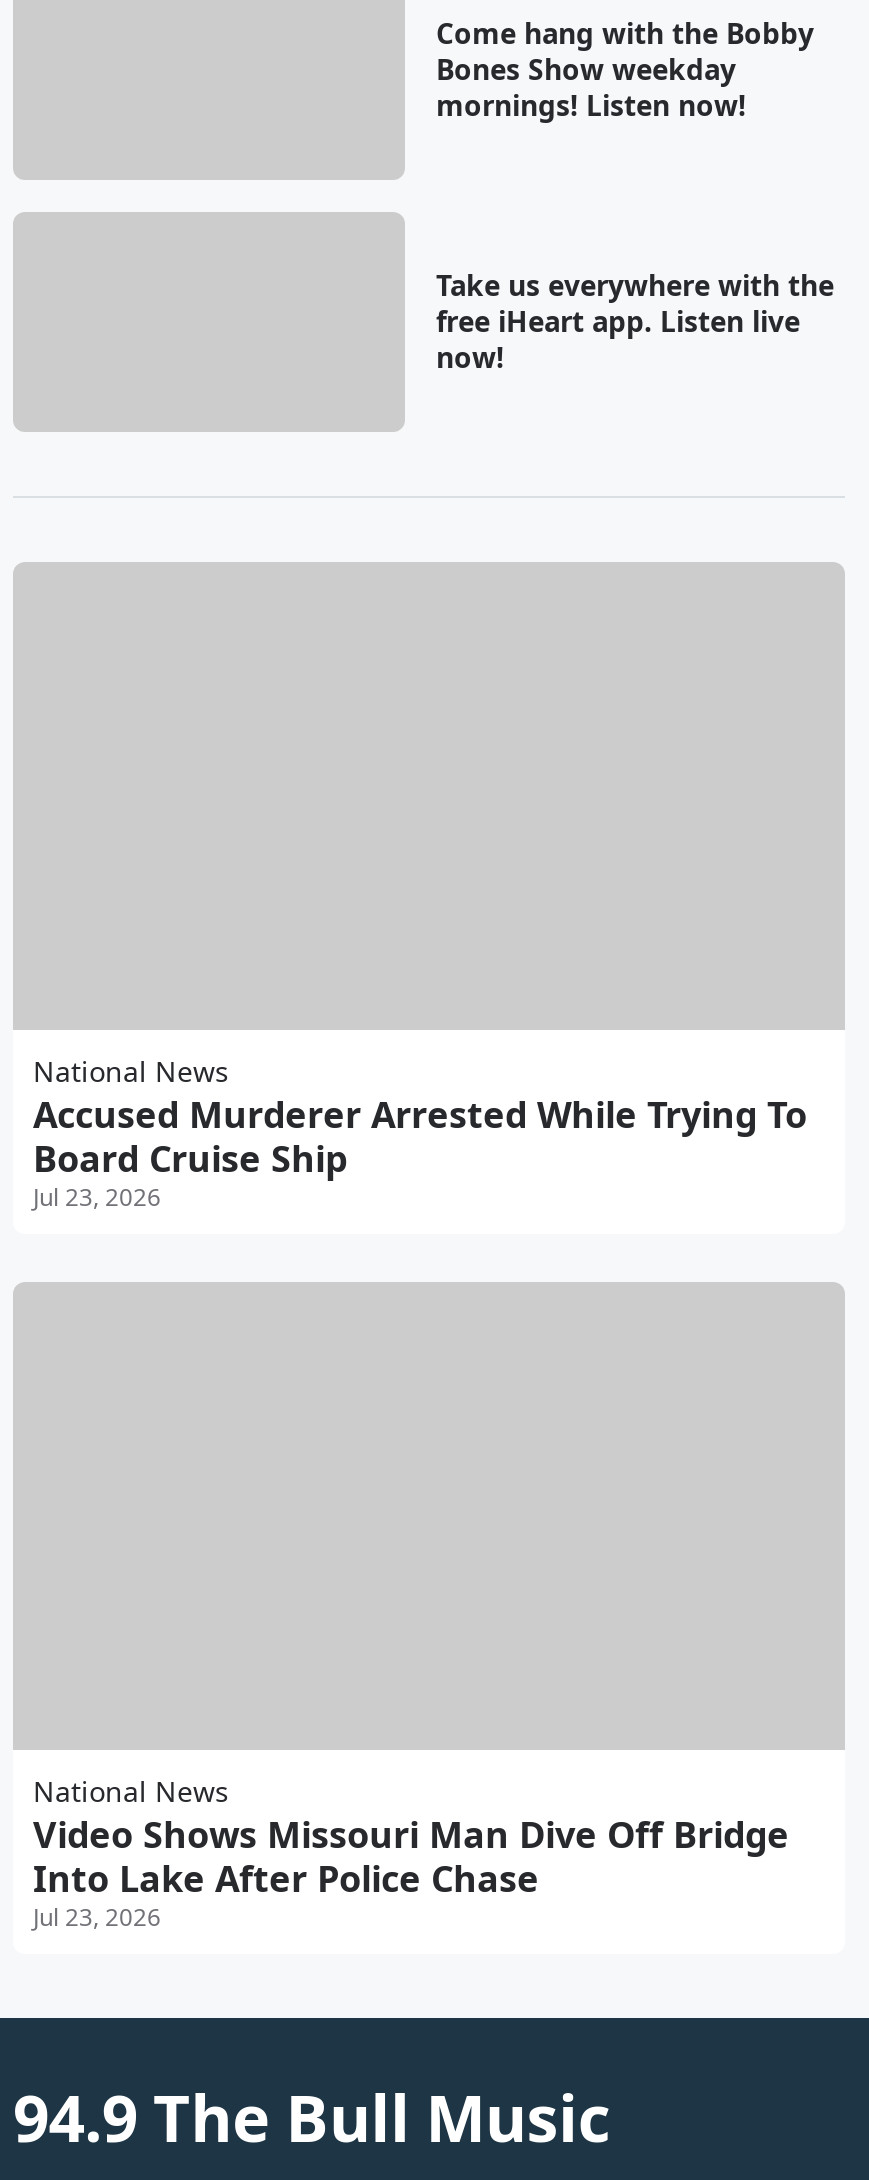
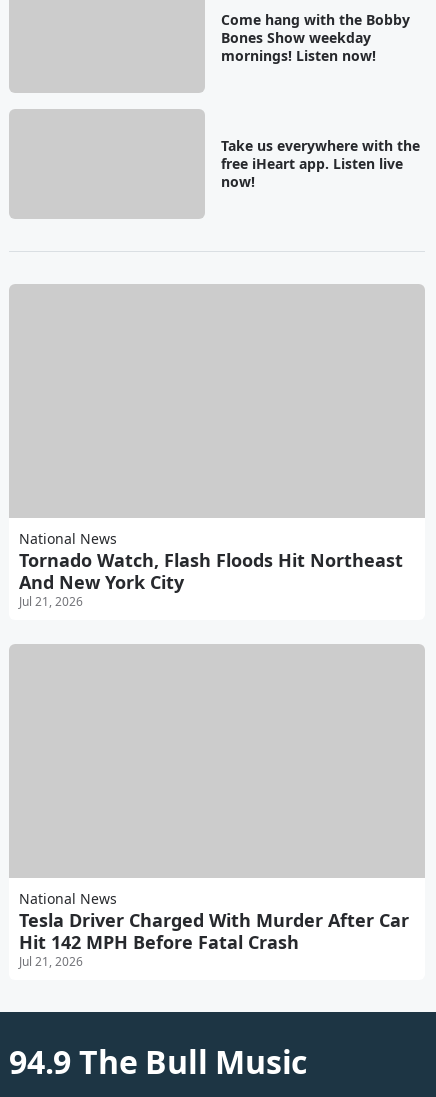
[33,1090,807,1214] Accused Murderer Arrested While Trying To | Board Cruise Ship | Jul 23, 2026 -> [19,548,403,610] Tornado Watch, Flash Floods Hit Northeast | And New York City | Jul 21, 2026
[33,1810,789,1934] Video Shows Missouri Man Dive Off Bridge | Into Lake After Police Chase | Jul 23, 2026 -> [19,908,409,970] Tesla Driver Charged With Murder After Car | Hit 142 MPH Before Fatal Crash | Jul 21, 2026

